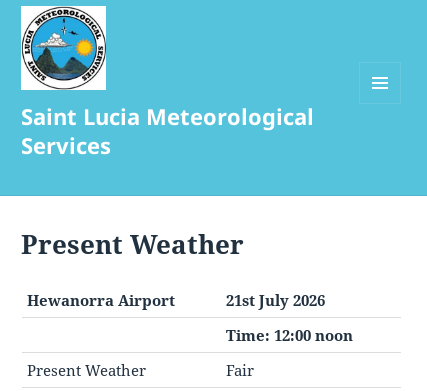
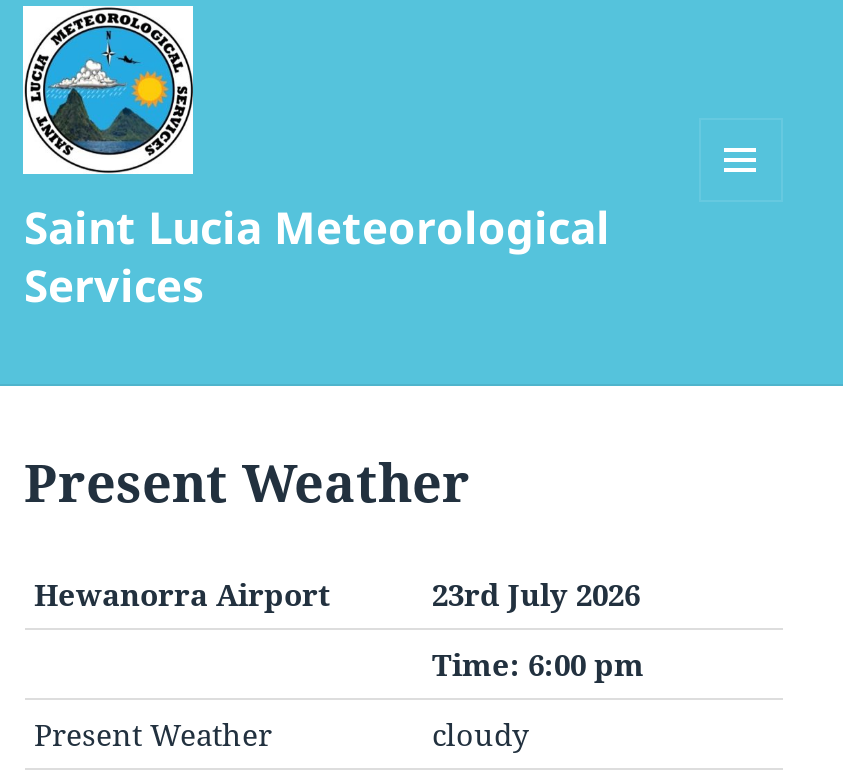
[225,290,324,310] 21st July 2026 -> [432,575,640,615] 23rd July 2026
[225,325,352,345] Time: 12:00 noon -> [432,645,644,685] Time: 6:00 pm
[225,360,253,380] Fair -> [432,715,528,755] cloudy

